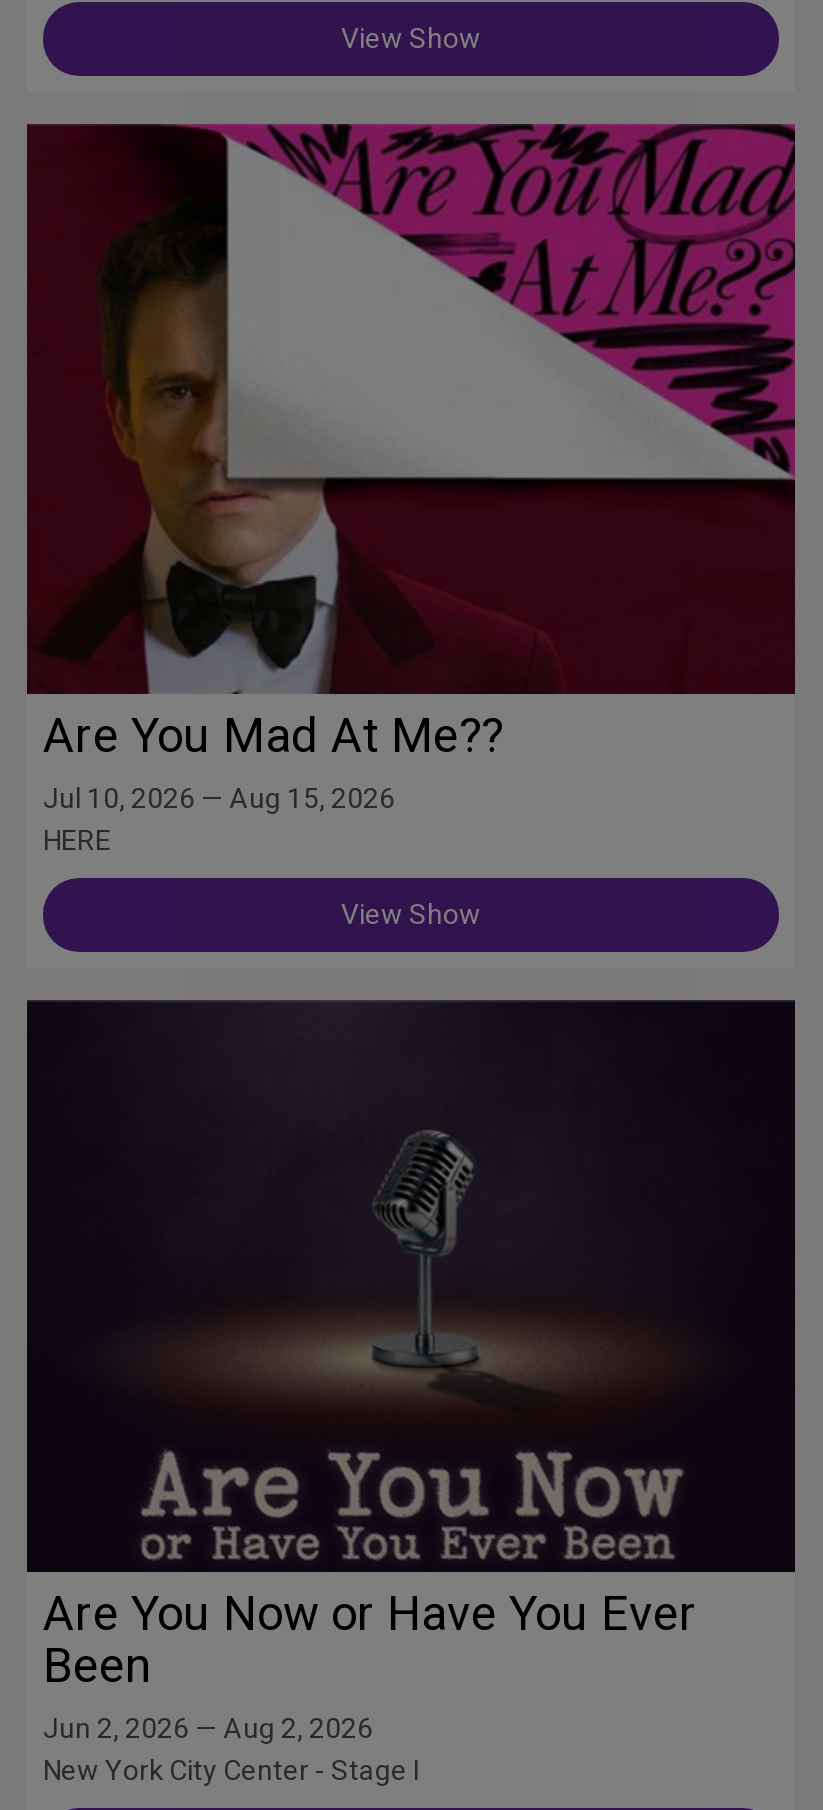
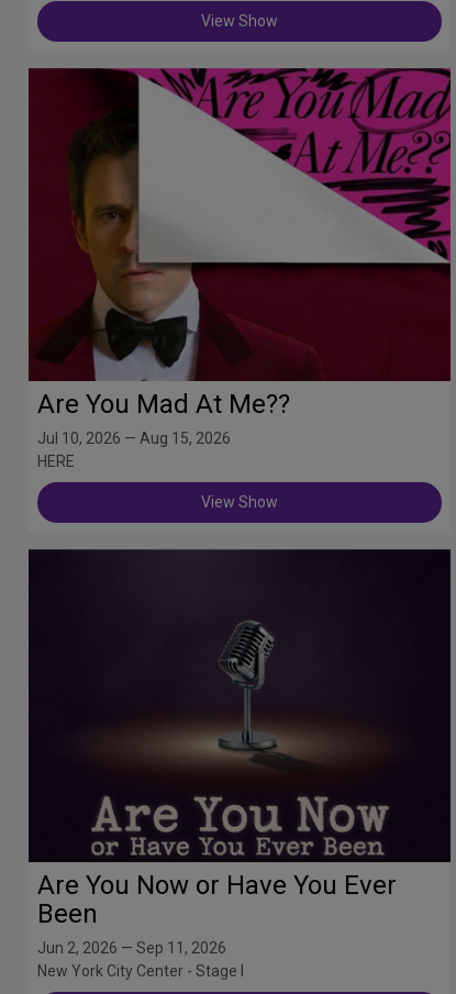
[43,1711,373,1743] Jun 2, 2026 — Aug 2, 2026 -> [37,940,226,957] Jun 2, 2026 — Sep 11, 2026

